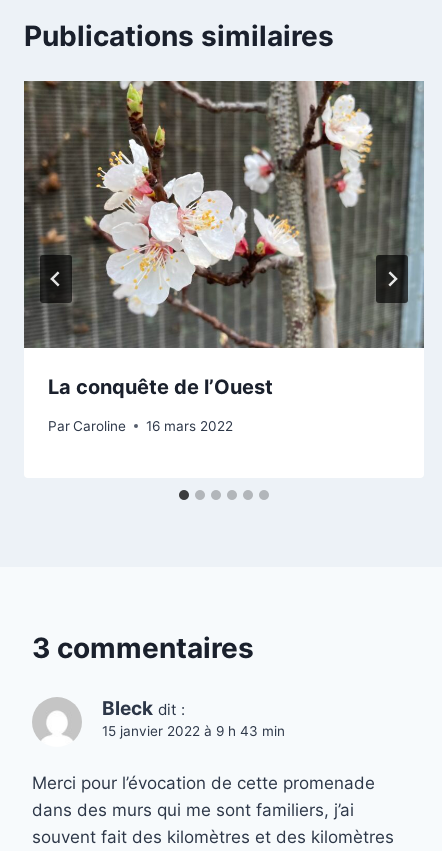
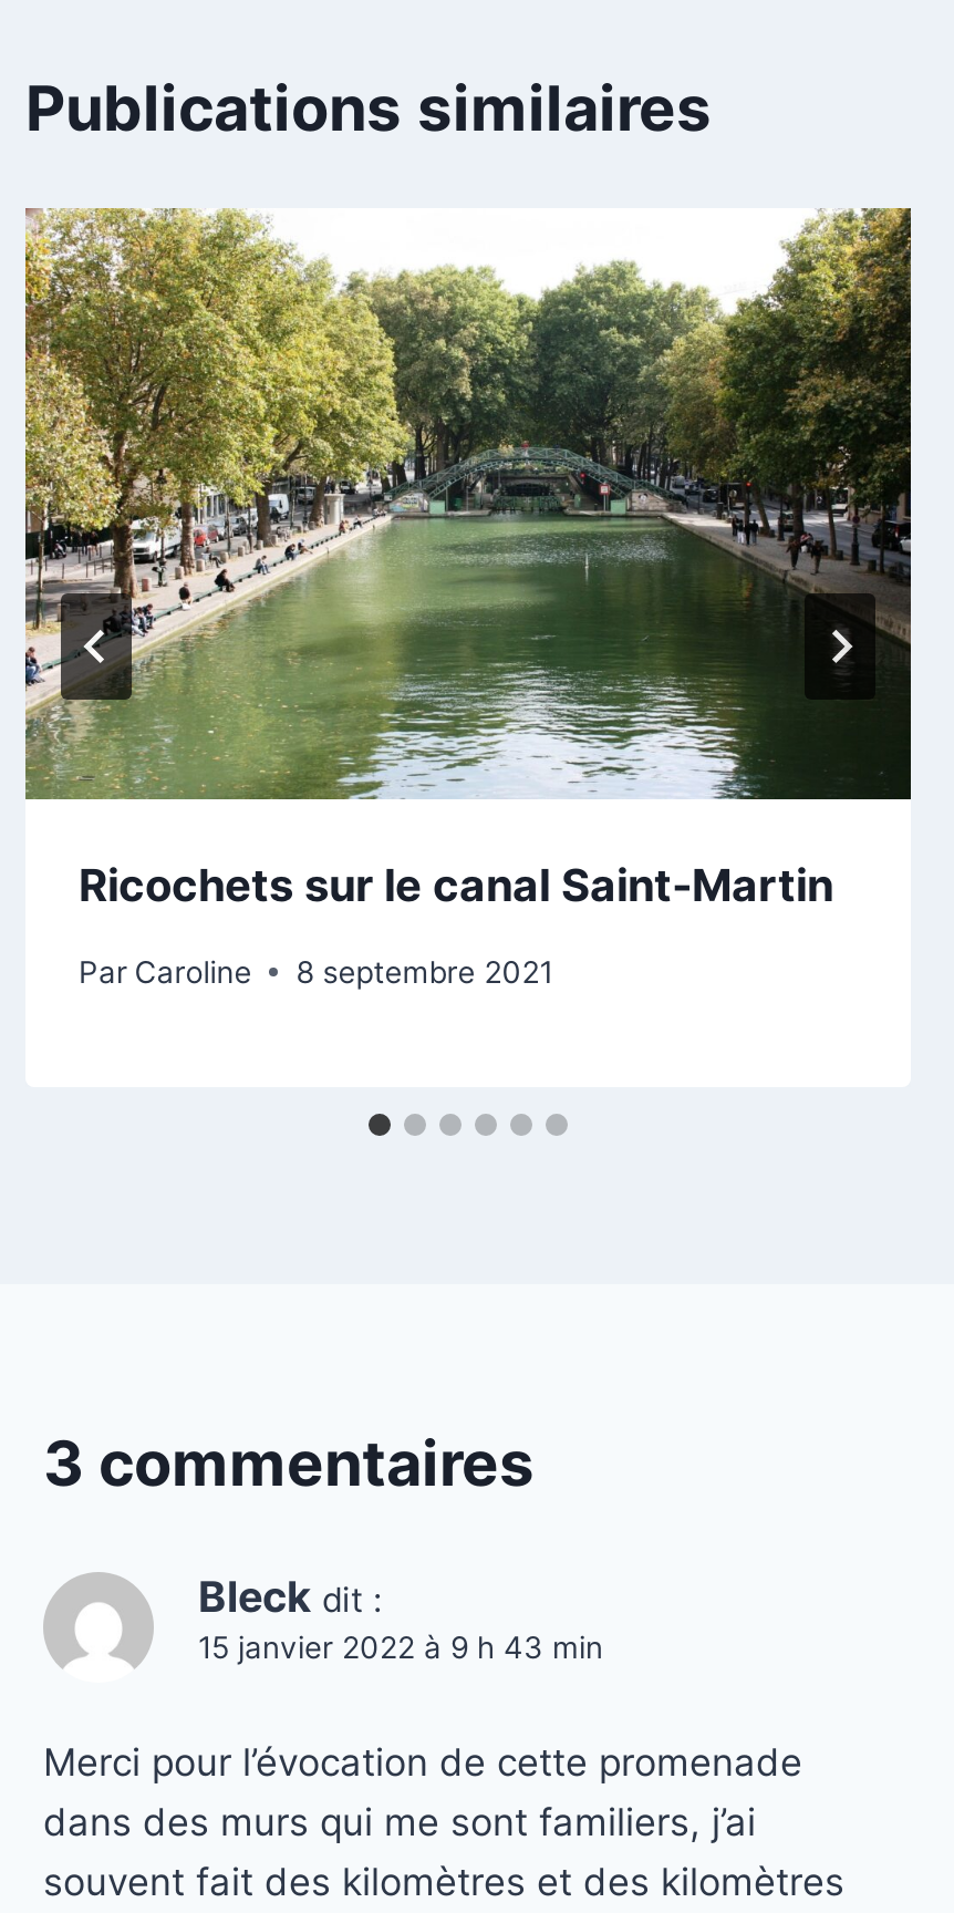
[23,80,425,399] [image] | La conquête de l’Ouest -> [23,206,913,912] [image] | Ricochets sur le canal Saint-Martin
[48,418,233,434] Par Caroline 16 mars 2022 -> [79,953,553,989] Par Caroline 8 septembre 2021

